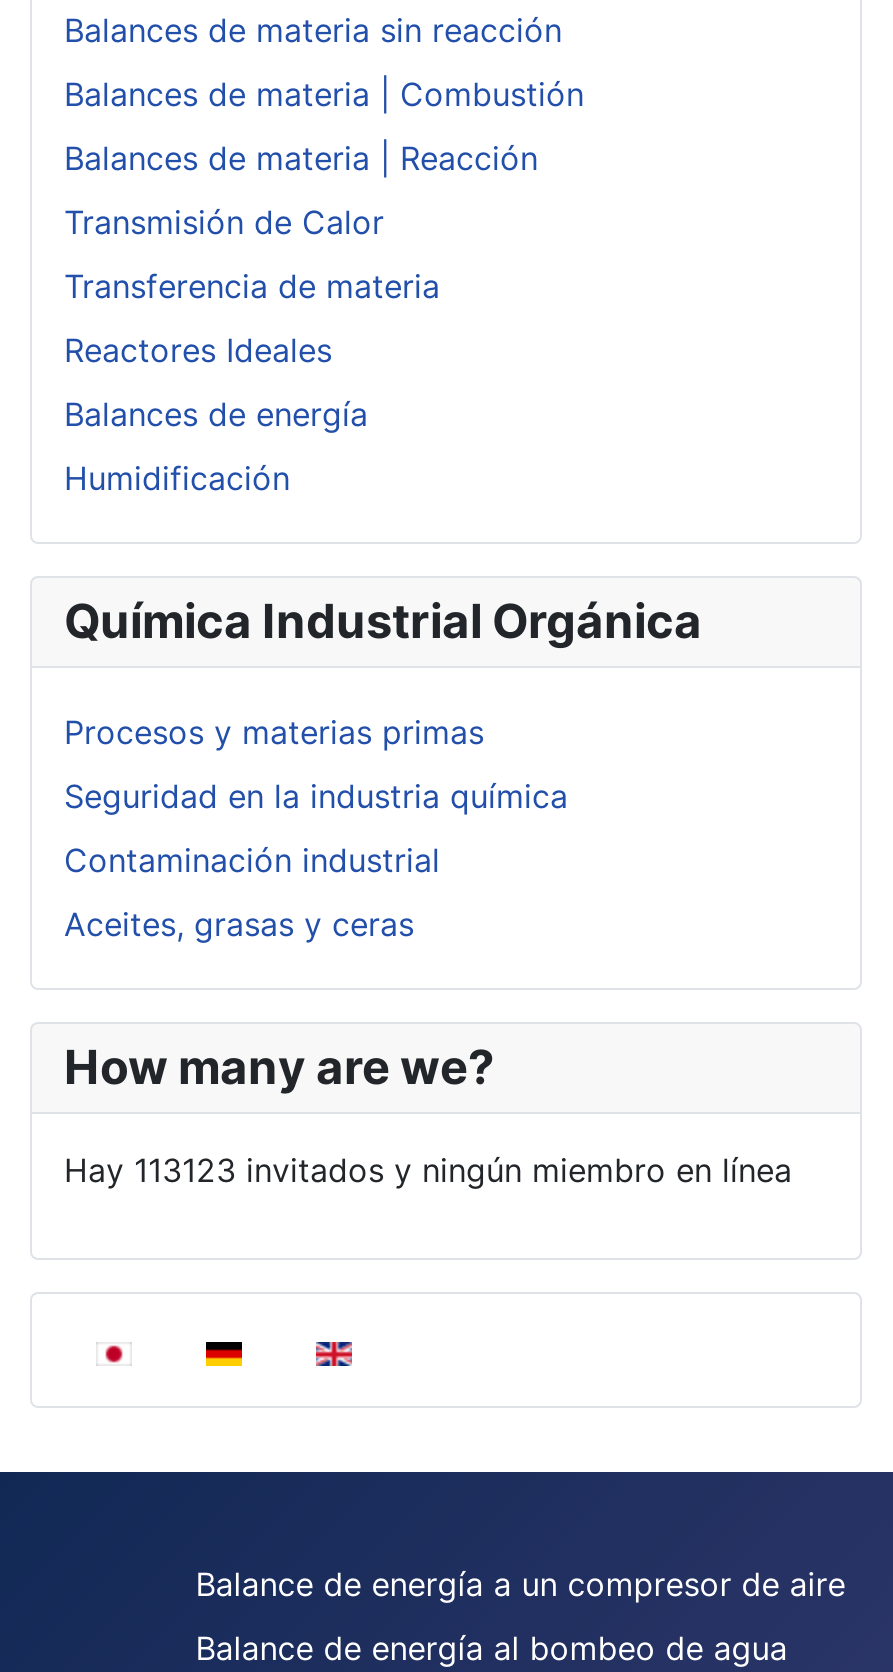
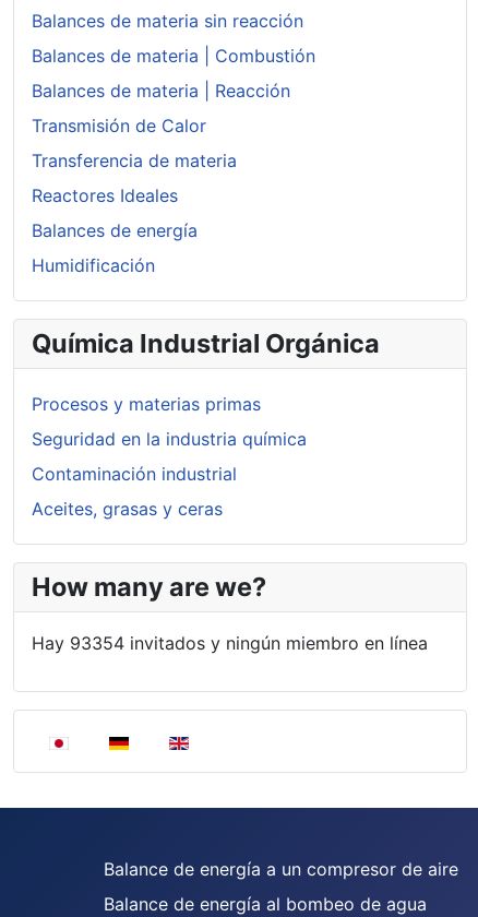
[64,1150,792,1190] Hay 113123 invitados y ningún miembro en línea -> [32,632,428,654] Hay 93354 invitados y ningún miembro en línea

